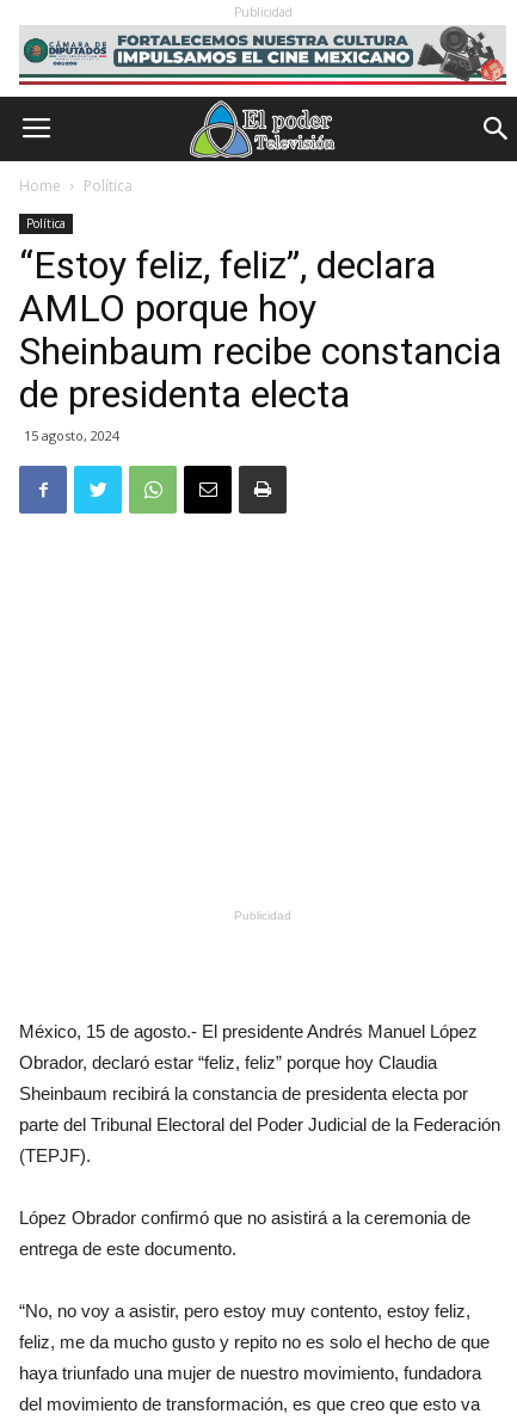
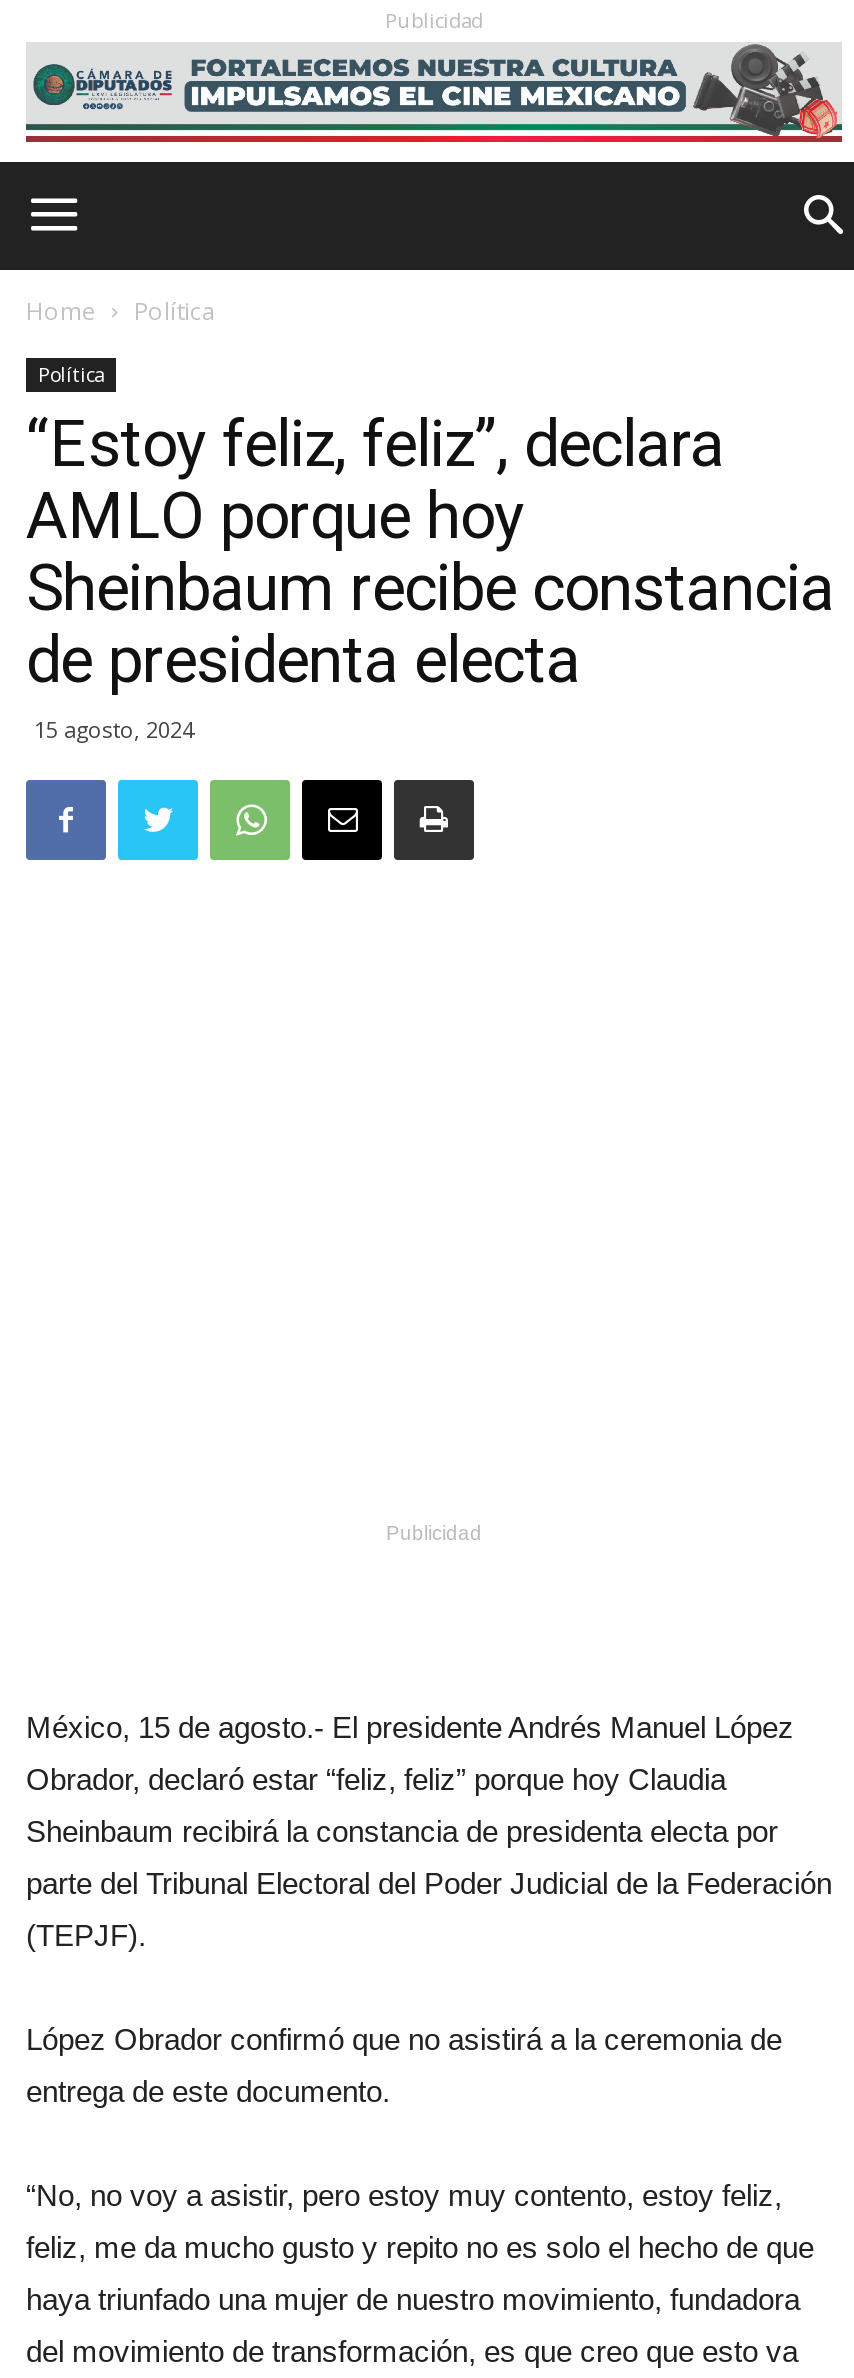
[189,100,336,159] [image] -> none

